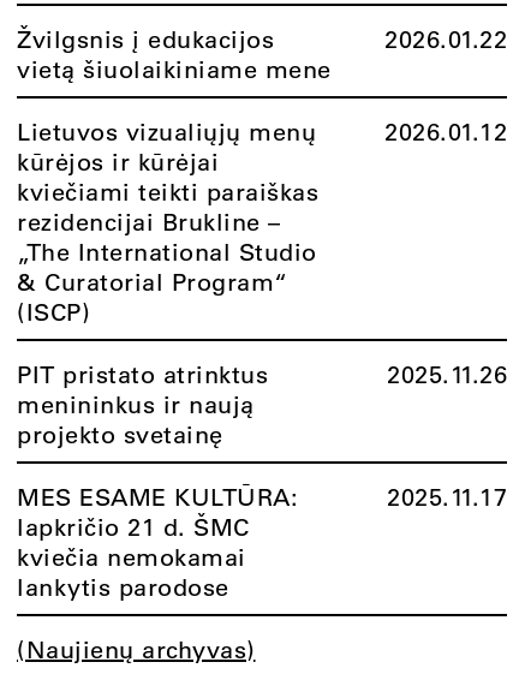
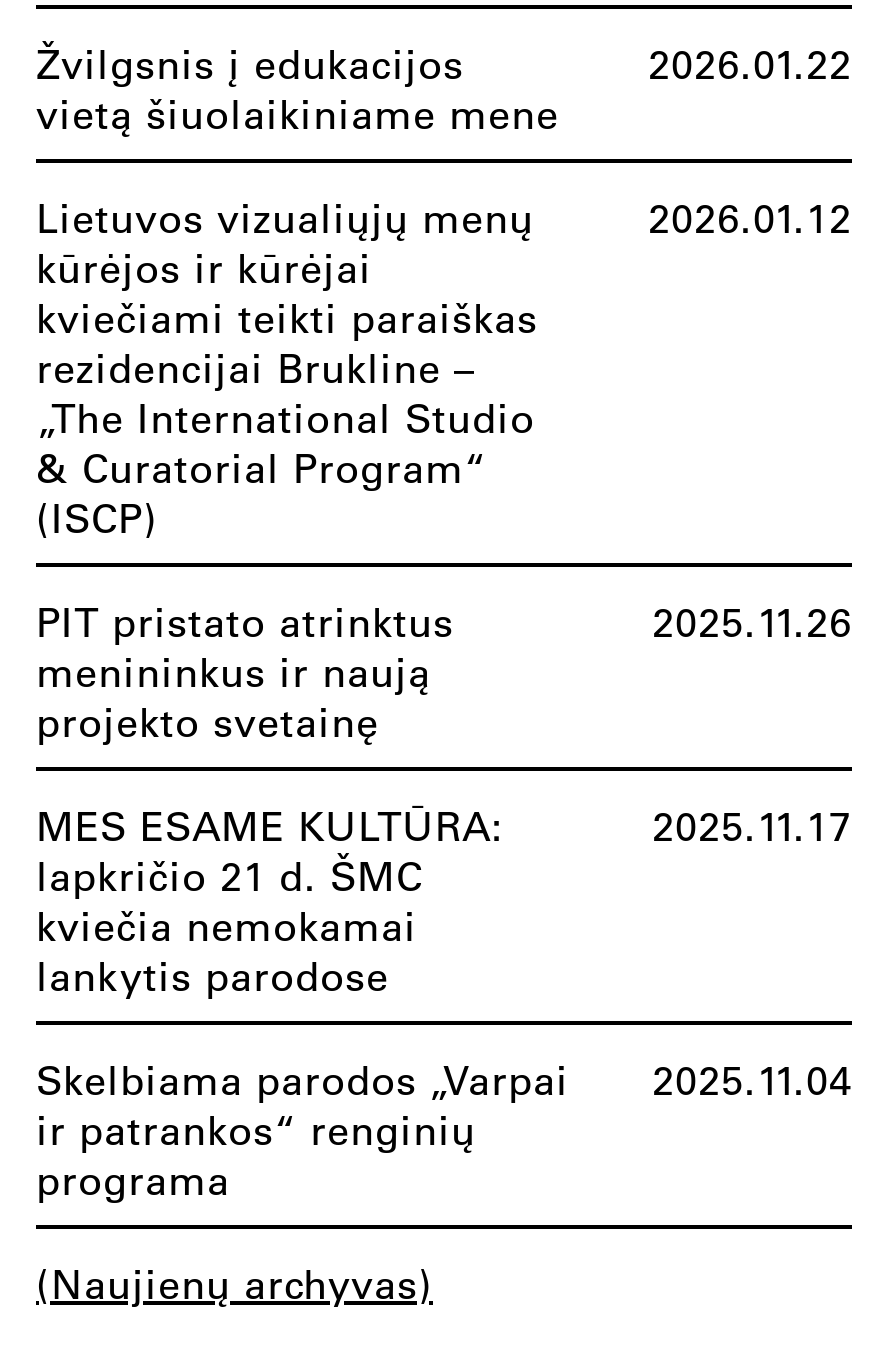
none -> [36,1055,569,1205] Skelbiama parodos „Varpai | ir patrankos“ renginių | programa
none -> [652,1055,852,1105] 2025.11.04

